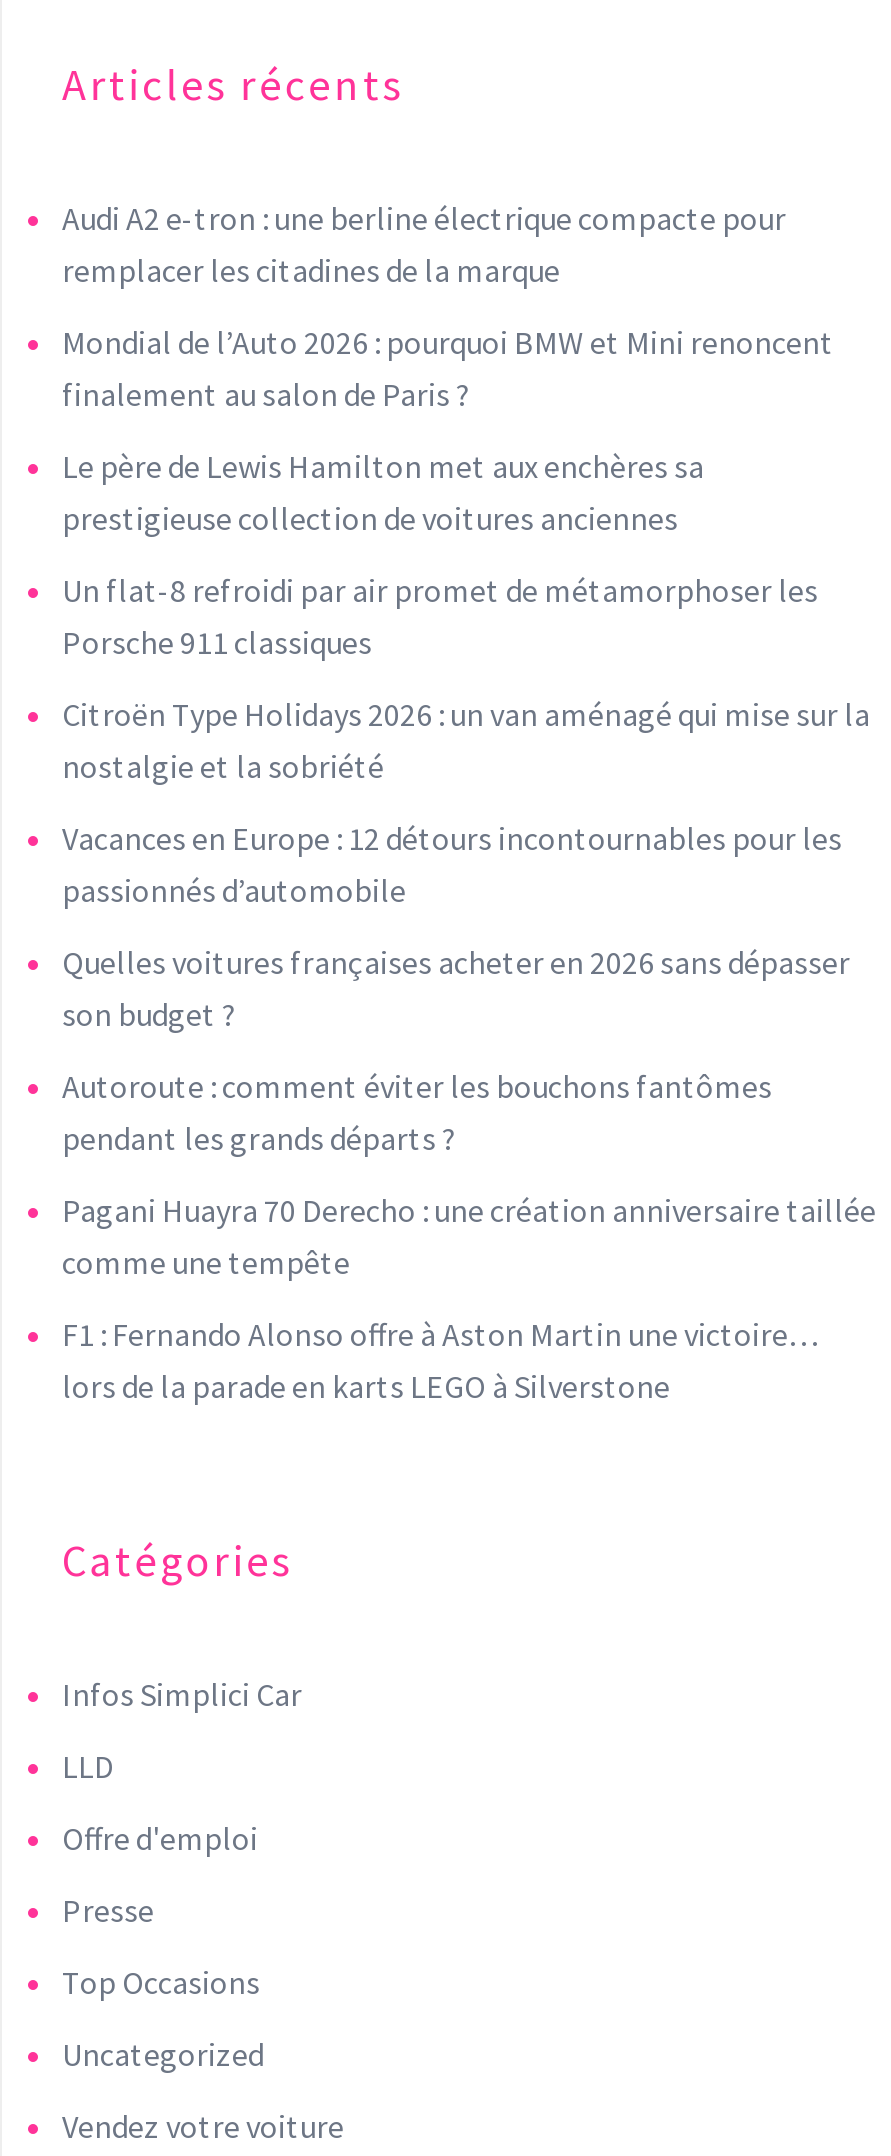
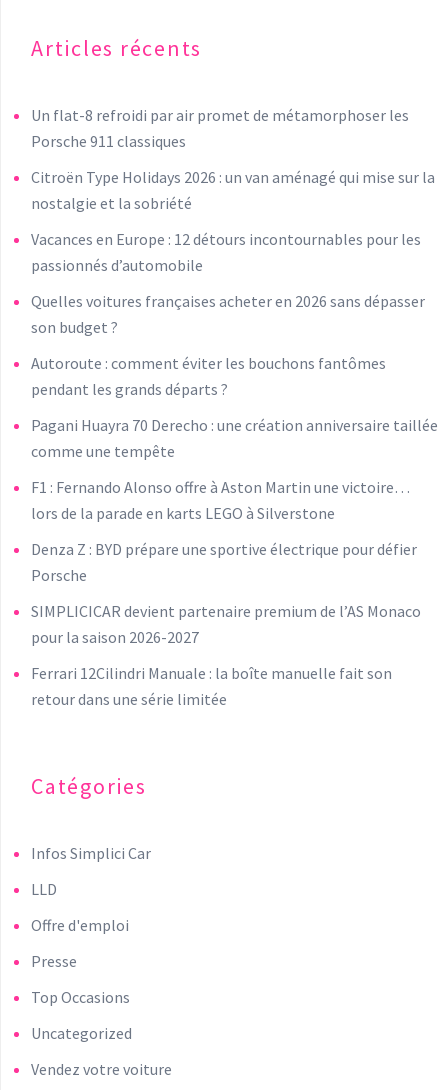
[62,198,834,538] Audi A2 e-tron : une berline électrique compacte pour | remplacer les citadines de la marque | Mondial de l’Auto 2026 : pourquoi BMW et Mini renoncent | finalement au salon de Paris ? | Le père de Lewis Hamilton met aux enchères sa | prestigieuse collection de voitures anciennes -> none
moved [62,570,876,1406] -> [31,105,438,523]: Un flat-8 refroidi par air promet de métamorphoser les | Porsche 911 classiques | Citroën Type Holidays 2026 : un van aménagé qui mise sur la | ... | F1 : Fernando Alonso offre à Aston Martin une victoire… | lors de la parade en karts LEGO à Silverstone
none -> [31,539,421,709] Denza Z : BYD prépare une sportive électrique pour défier | Porsche | SIMPLICICAR devient partenaire premium de l’AS Monaco | pour la saison 2026-2027 | Ferrari 12Cilindri Manuale : la boîte manuelle fait son | retour dans une série limitée

